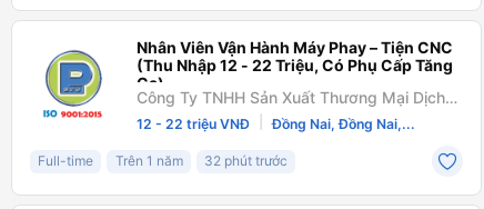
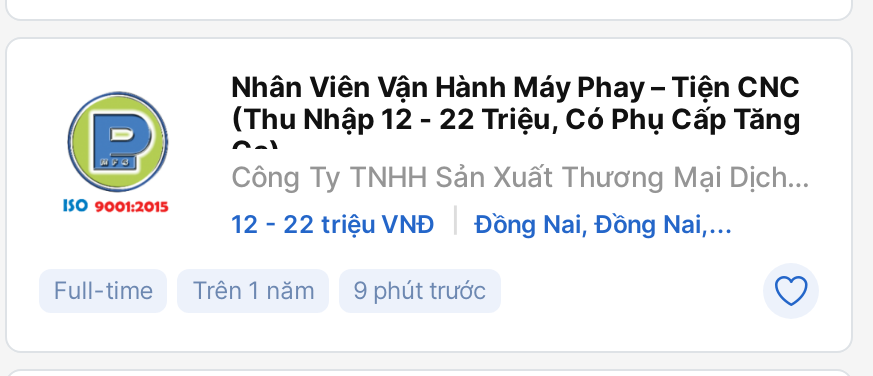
[38,153,287,169] Full-time Trên 1 năm 32 phút trước -> [53,275,487,305] Full-time Trên 1 năm 9 phút trước

